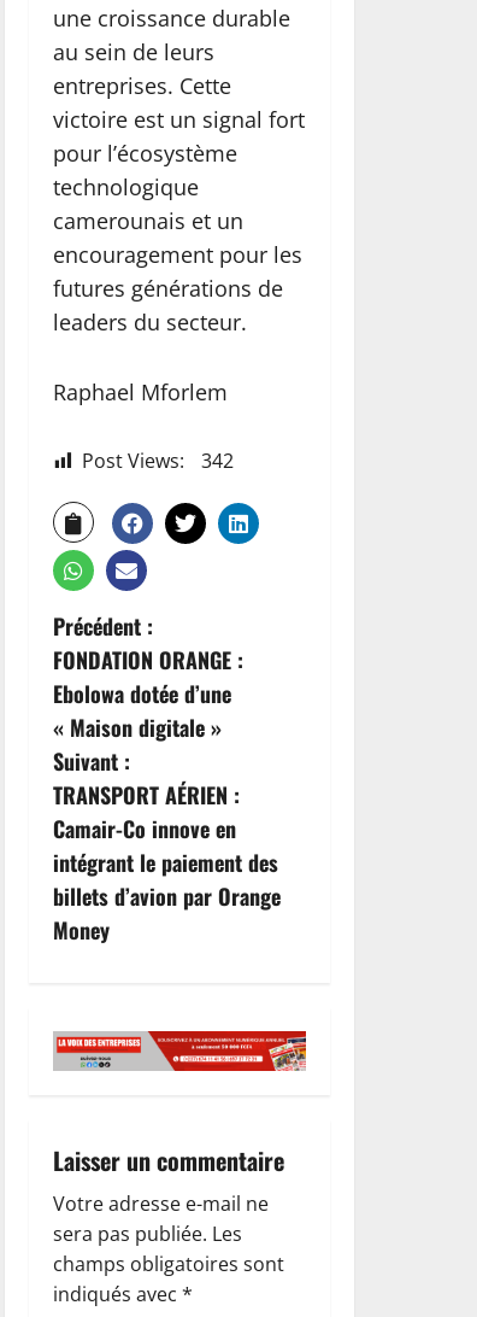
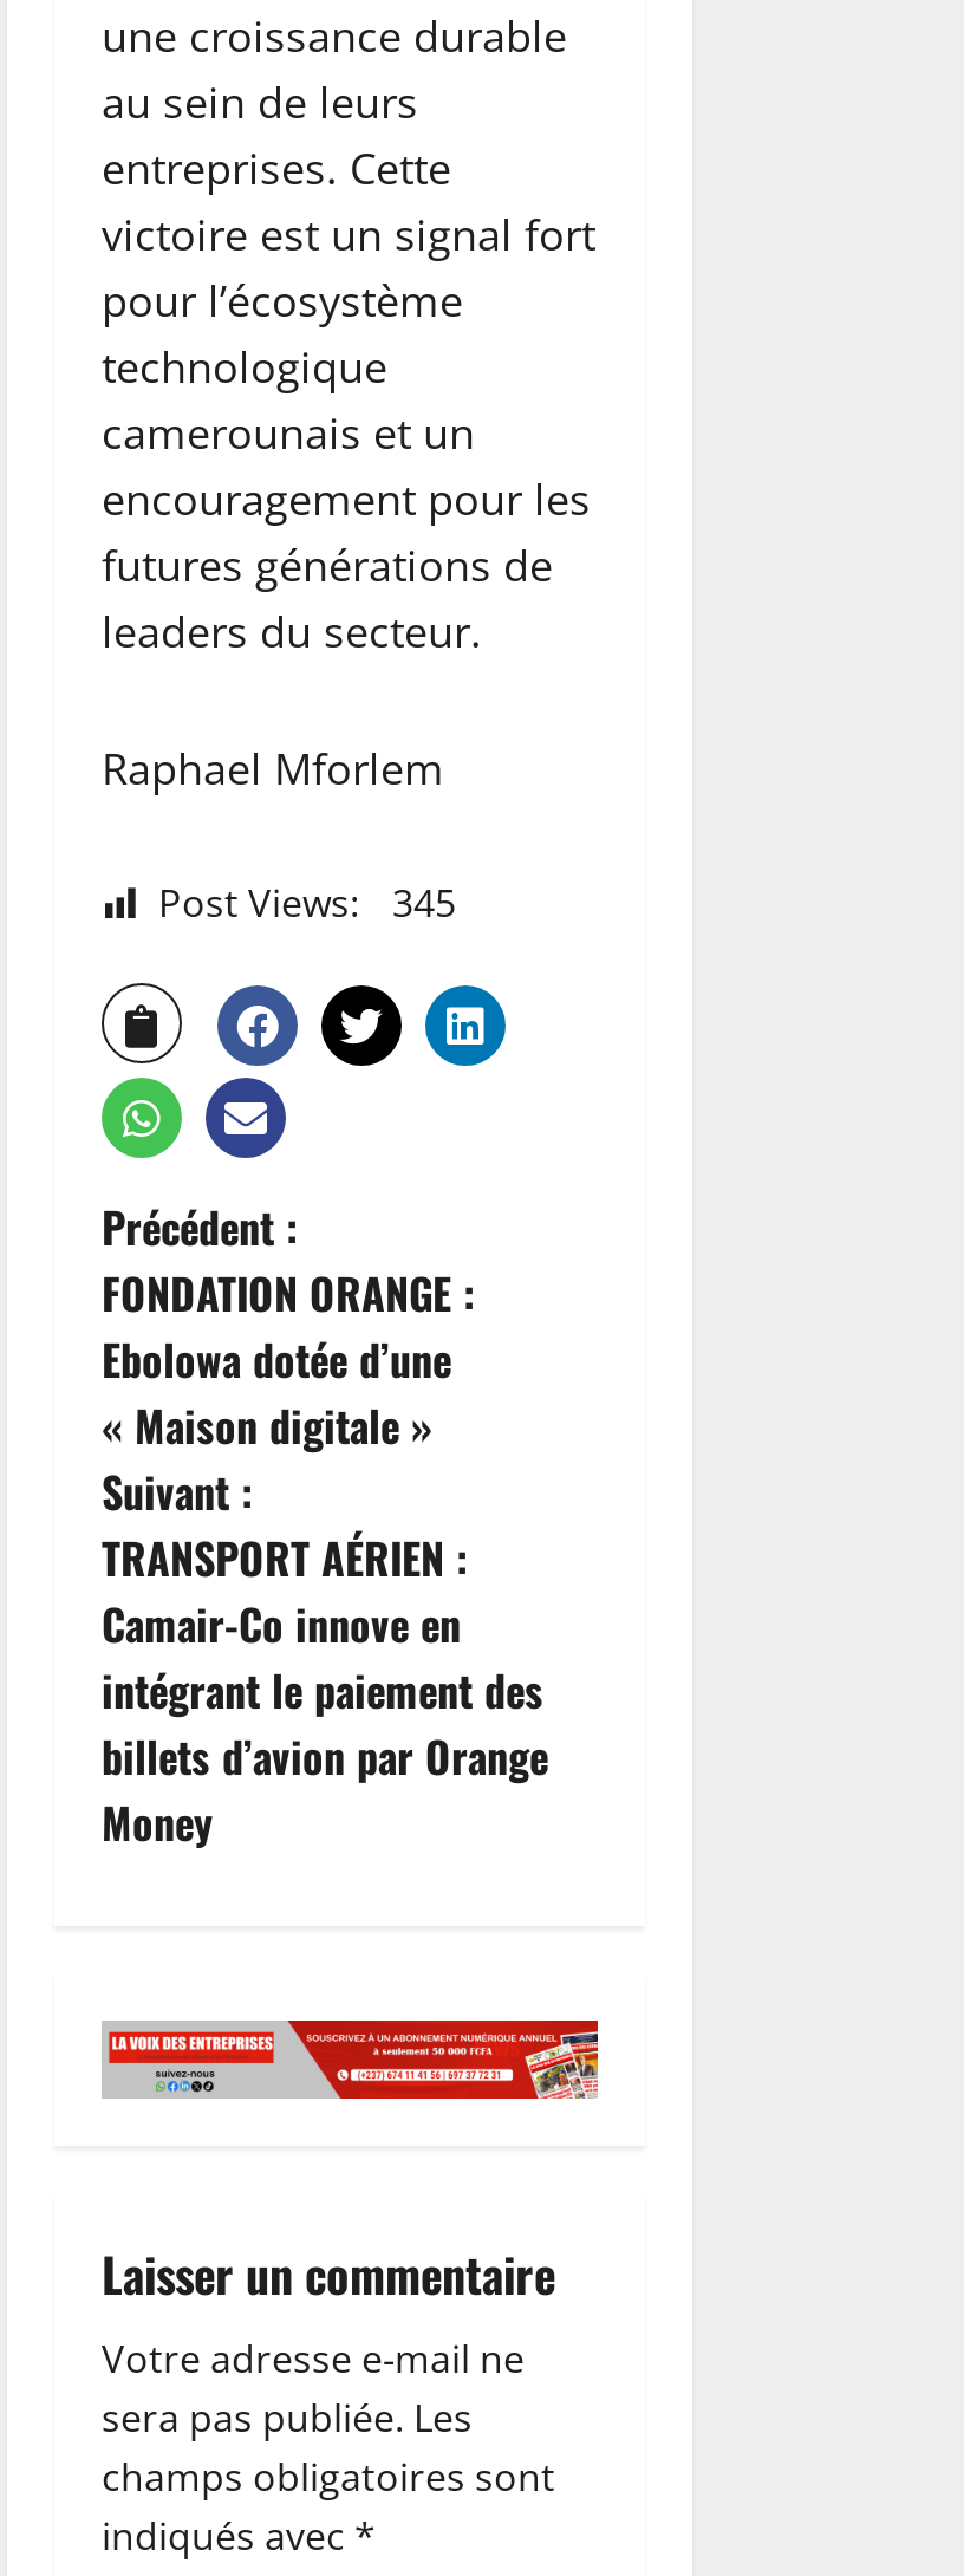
[82,448,234,474] Post Views: 342 -> [158,877,456,929] Post Views: 345

